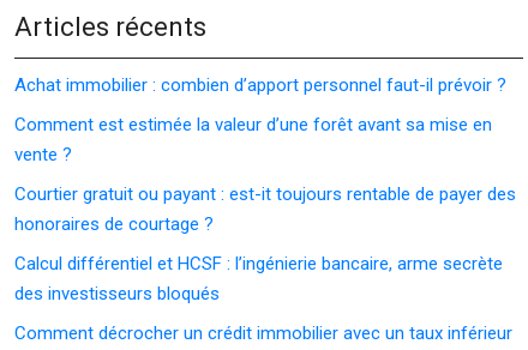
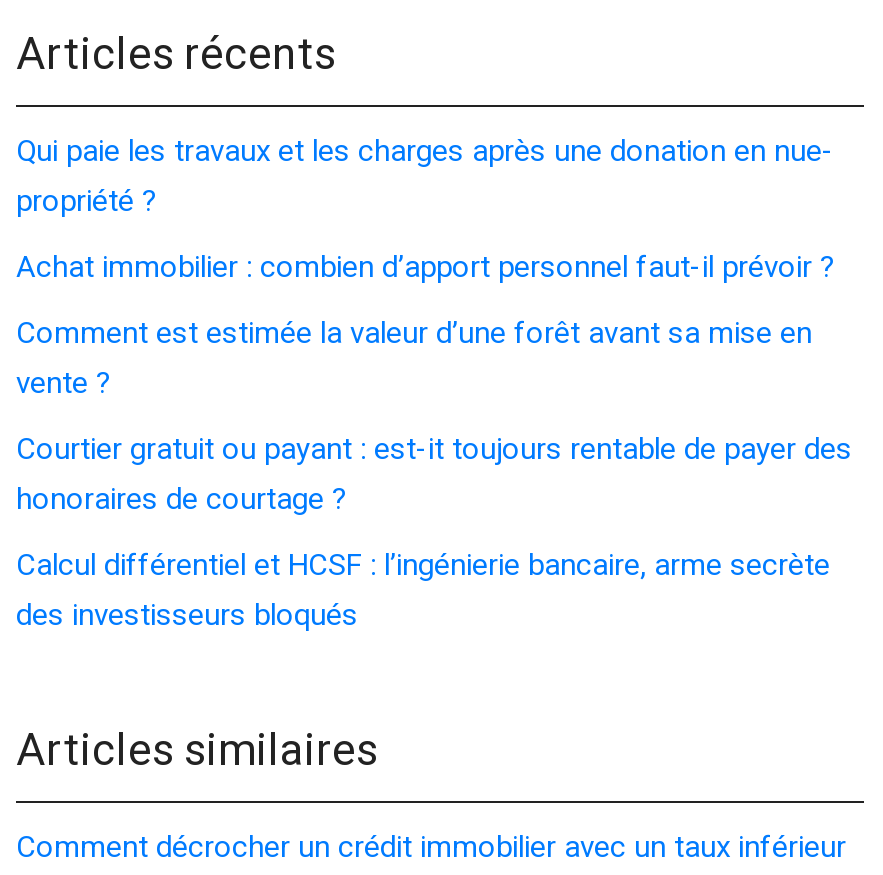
none -> [16,132,834,218] Qui paie les travaux et les charges après une donation en nue- | propriété ?
none -> [16,724,378,774] Articles similaires

